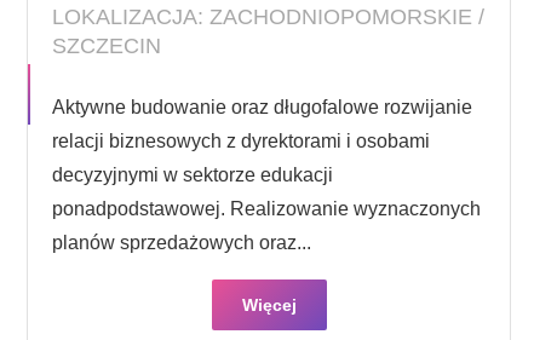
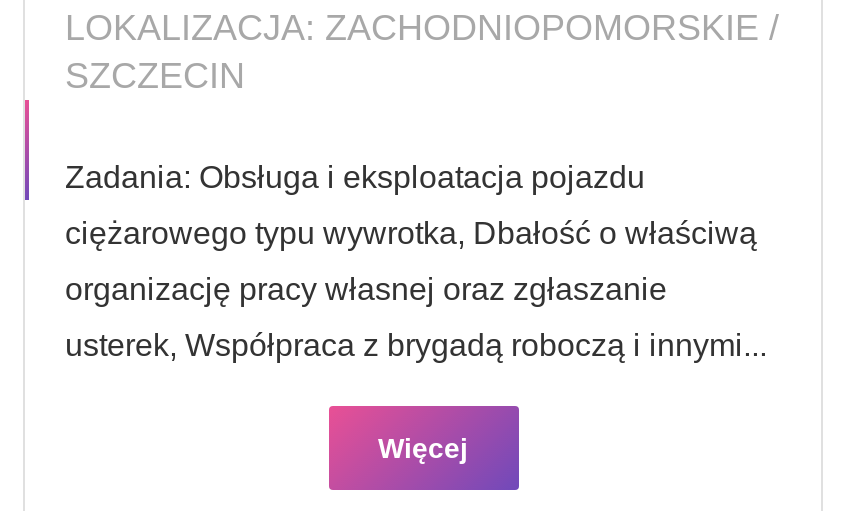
[52,97,481,253] Aktywne budowanie oraz długofalowe rozwijanie | relacji biznesowych z dyrektorami i osobami | decyzyjnymi w sektorze edukacji | ponadpodstawowej. Realizowanie wyznaczonych | planów sprzedażowych oraz... -> [65,160,767,362] Zadania: Obsługa i eksploatacja pojazdu | ciężarowego typu wywrotka, Dbałość o właściwą | organizację pracy własnej oraz zgłaszanie | usterek, Współpraca z brygadą roboczą i innymi...

